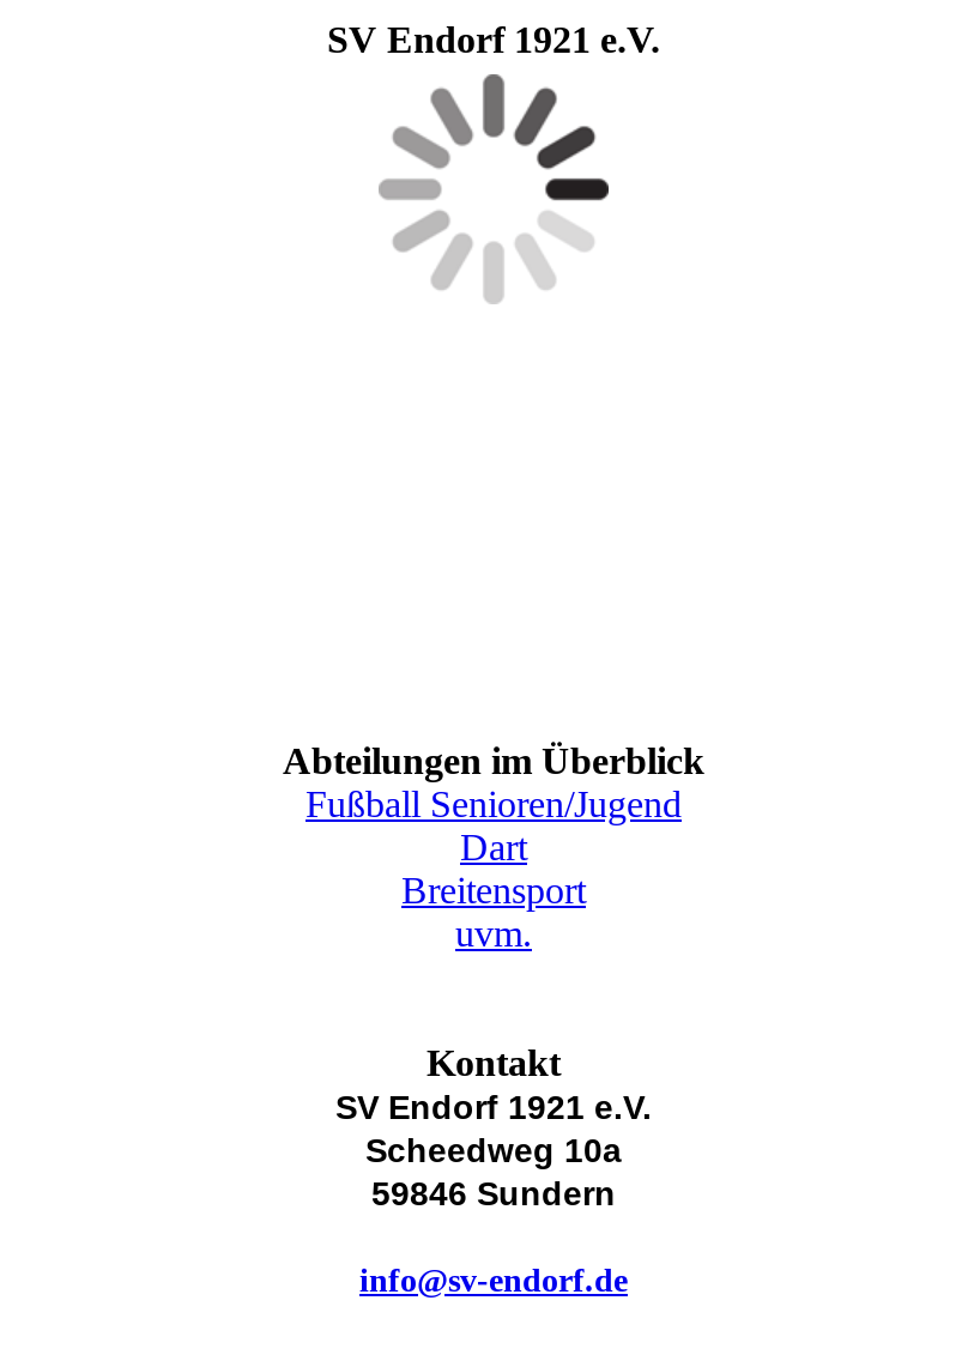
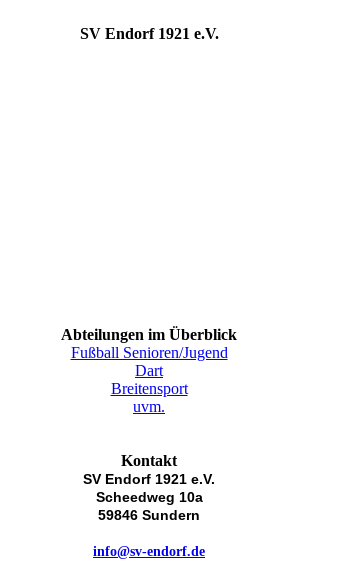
[376,72,611,304] [image] -> none

